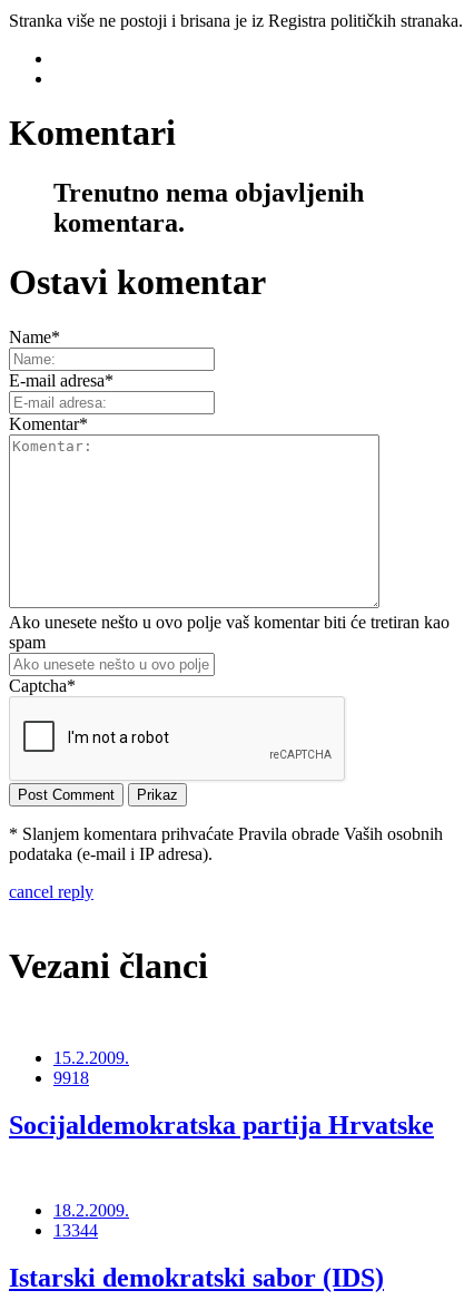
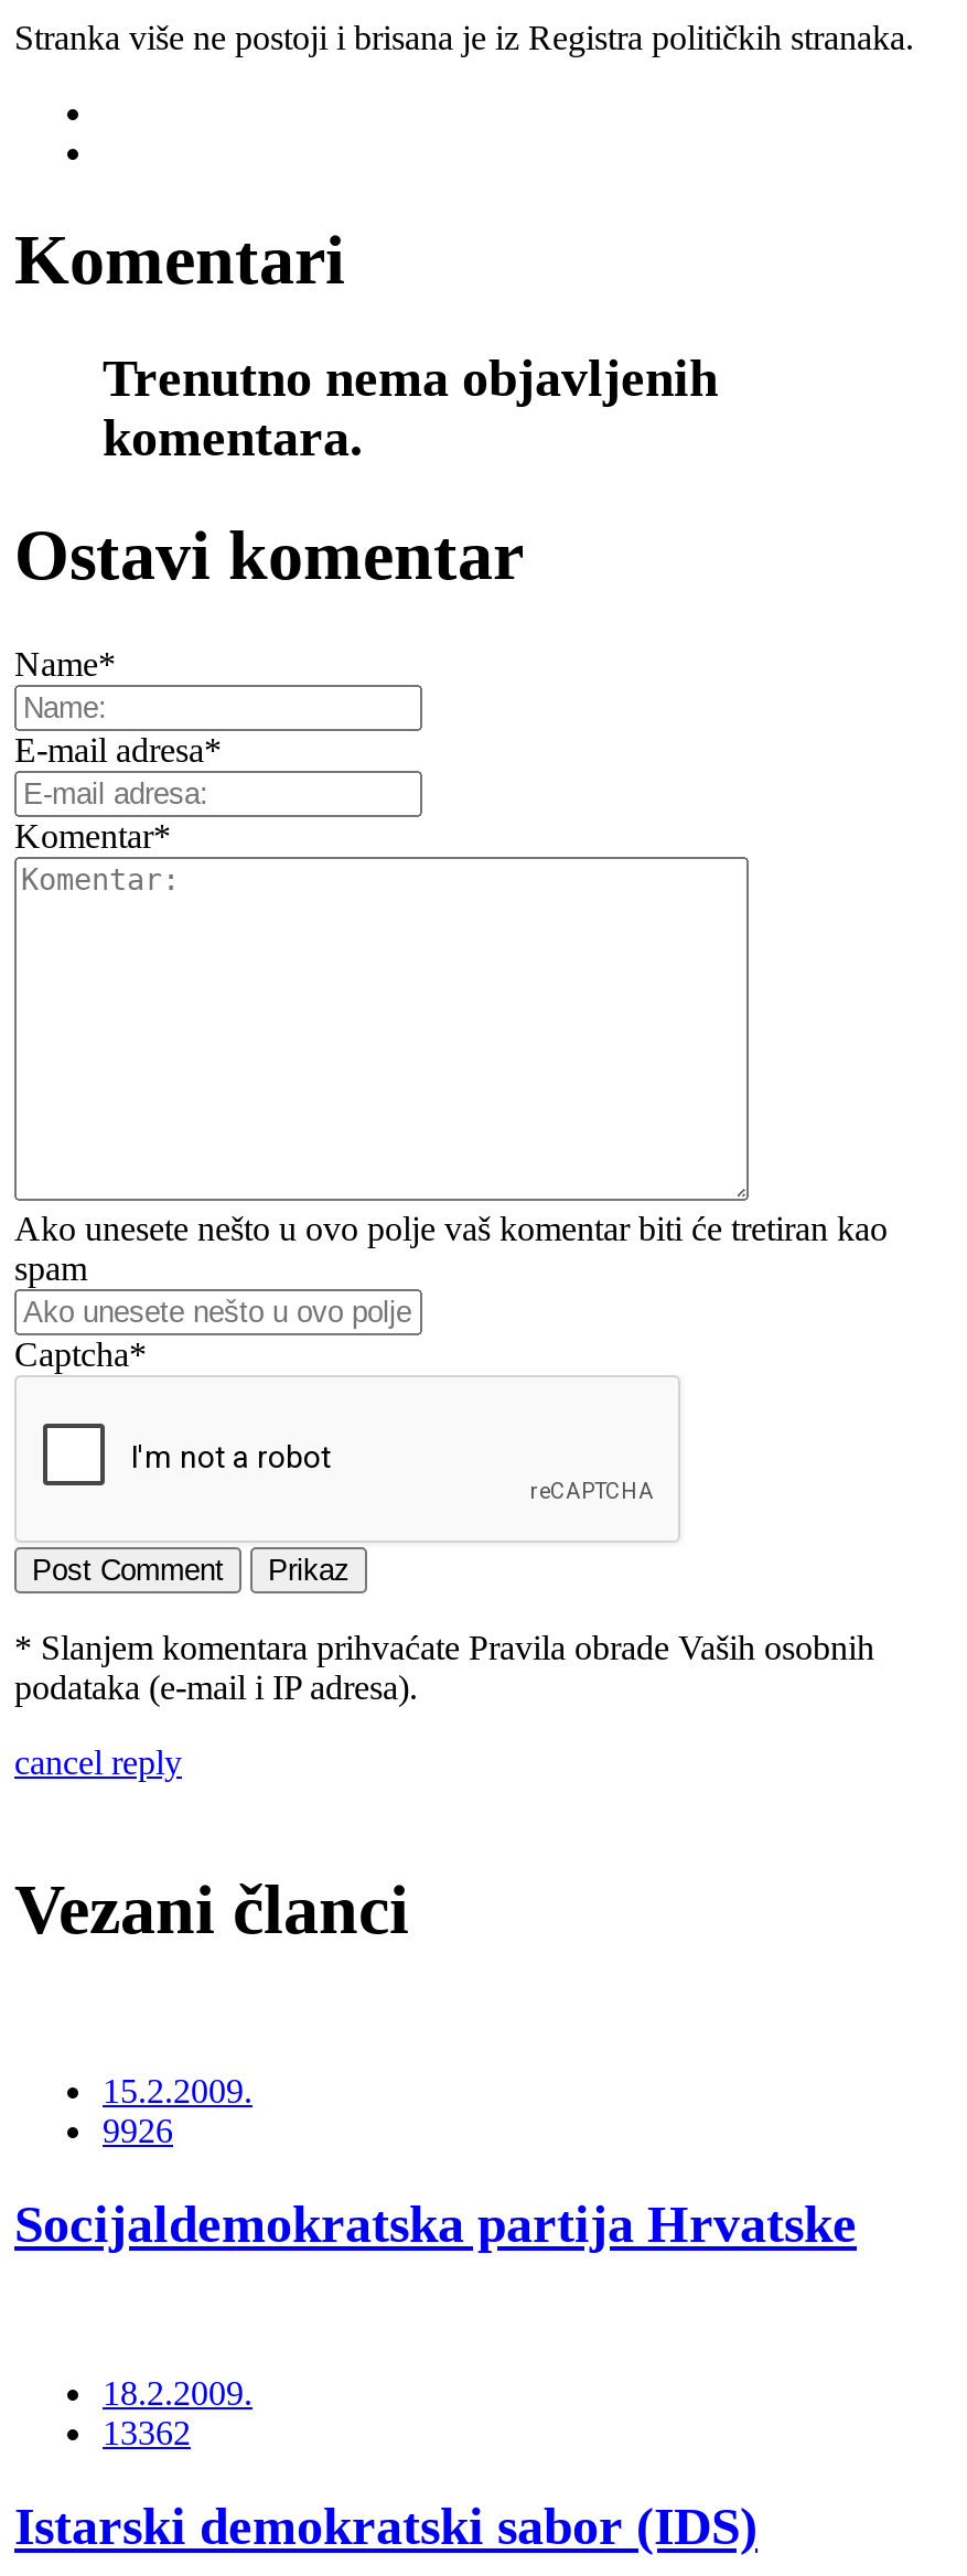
[53,1069,89,1088] 9918 -> [103,2113,173,2150] 9926
[53,1221,98,1240] 13344 -> [103,2414,191,2452] 13362

